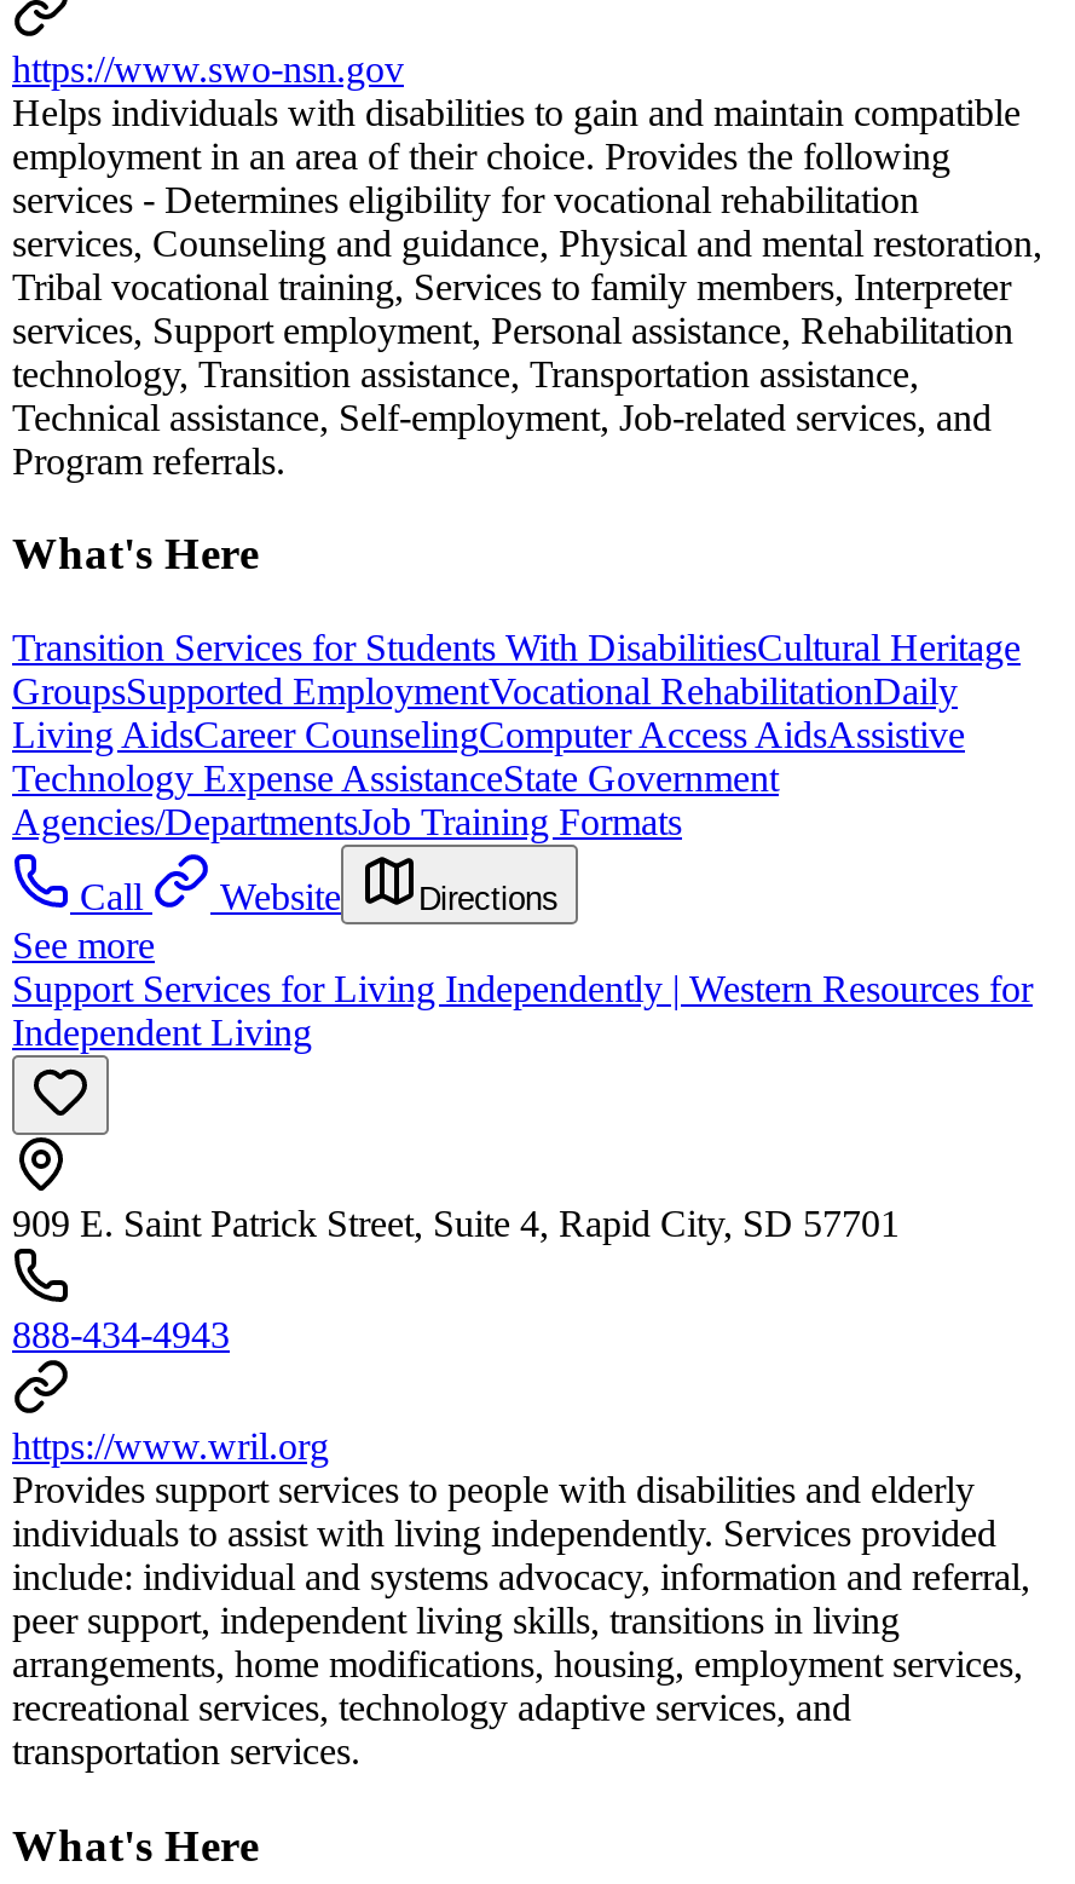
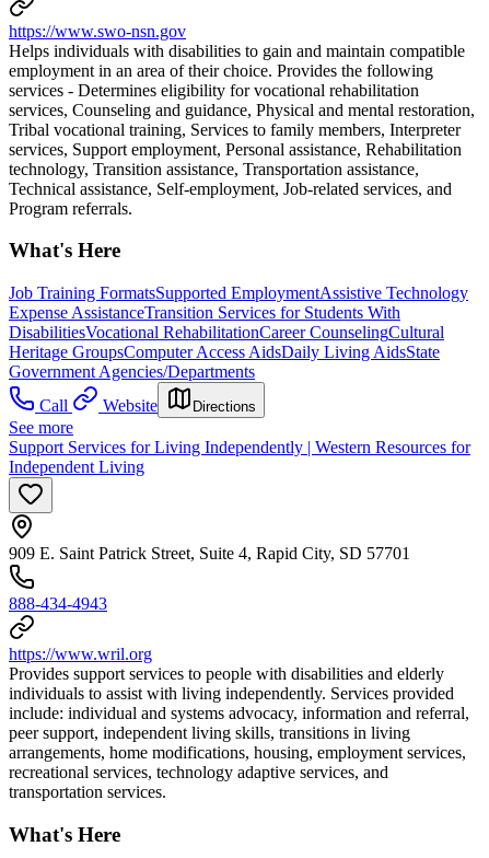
[12,627,1021,842] Transition Services for Students With DisabilitiesCultural Heritage | GroupsSupported EmploymentVocational RehabilitationDaily | Living AidsCareer CounselingComputer Access AidsAssistive | Technology Expense AssistanceState Government | Agencies/DepartmentsJob Training Formats -> [9,283,468,381] Job Training FormatsSupported EmploymentAssistive Technology | Expense AssistanceTransition Services for Students With | DisabilitiesVocational RehabilitationCareer CounselingCultural | Heritage GroupsComputer Access AidsDaily Living AidsState | Government Agencies/Departments

